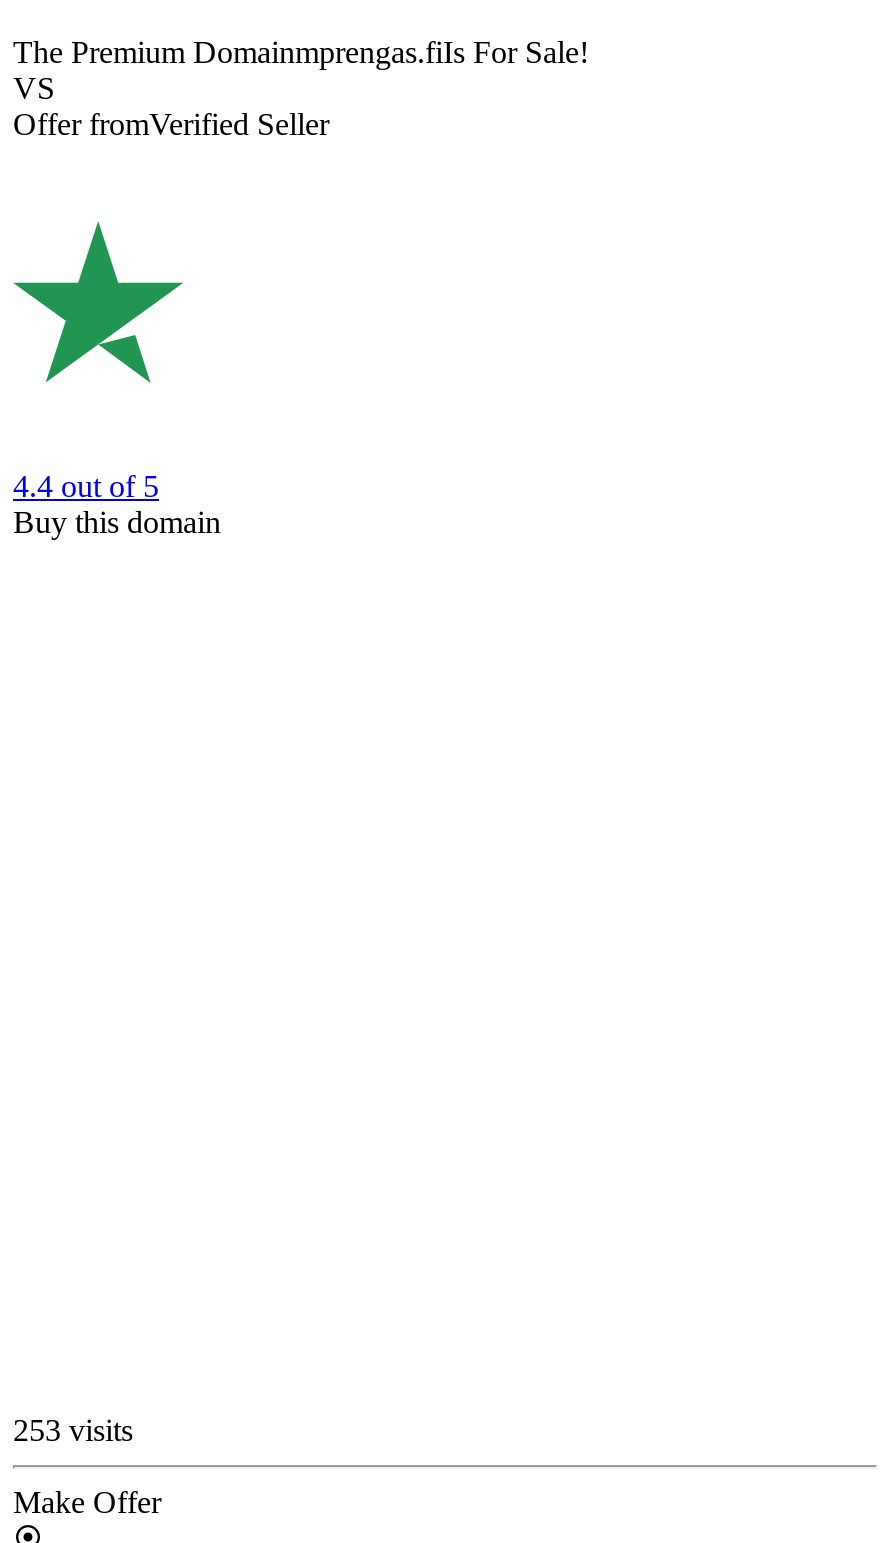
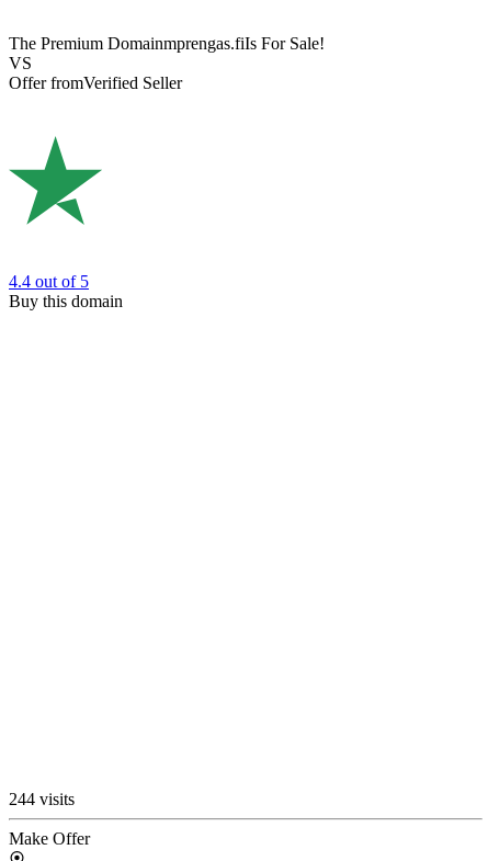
[13,1412,133,1446] 253 visits -> [9,789,75,808] 244 visits

